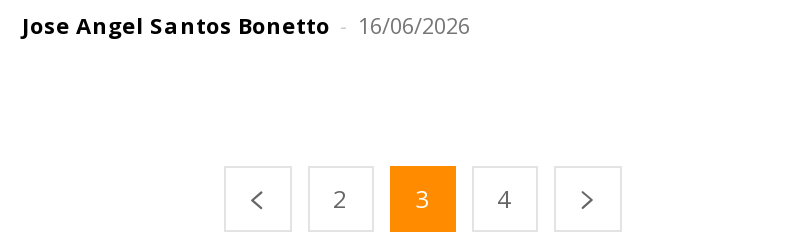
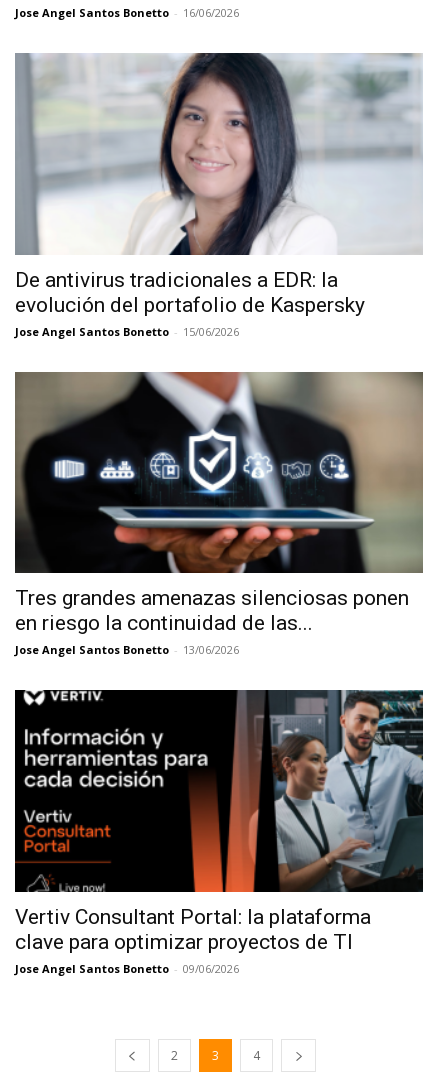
none -> [14,52,423,339] [image] | De antivirus tradicionales a EDR: la | evolución del portafolio de Kaspersky | Jose Angel Santos Bonetto - 15/06/2026
none -> [14,371,424,657] [image] | Tres grandes amenazas silenciosas ponen | en riesgo la continuidad de las... | Jose Angel Santos Bonetto - 13/06/2026
none -> [14,689,424,976] [image] | Vertiv Consultant Portal: la plataforma | clave para optimizar proyectos de TI | Jose Angel Santos Bonetto - 09/06/2026

